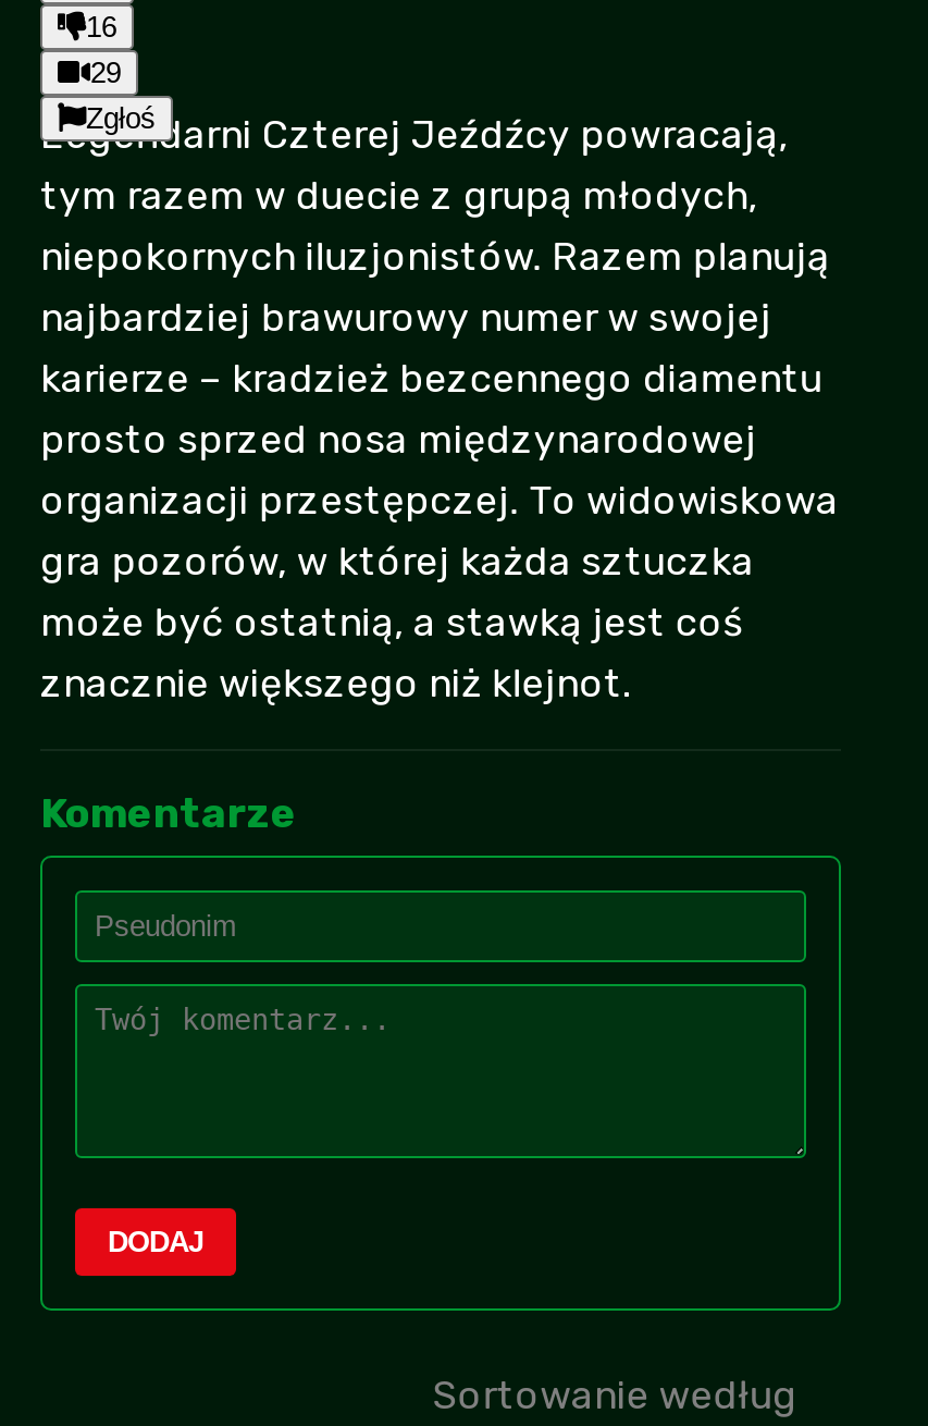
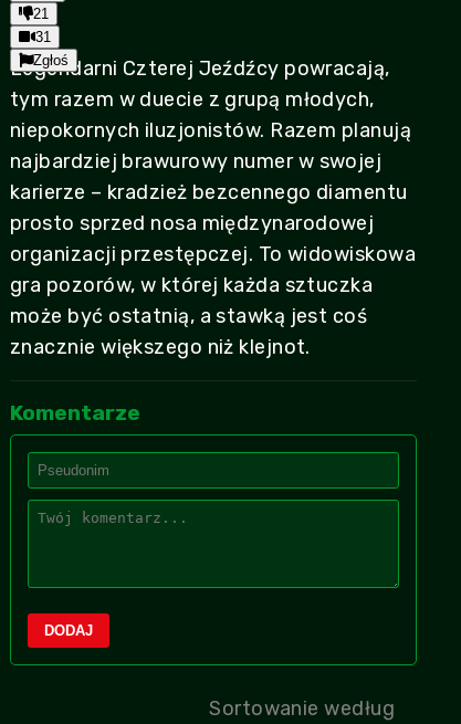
[86,10,116,43] 16 -> [33,5,49,22] 21
[90,56,121,89] 29 -> [35,29,51,45] 31

